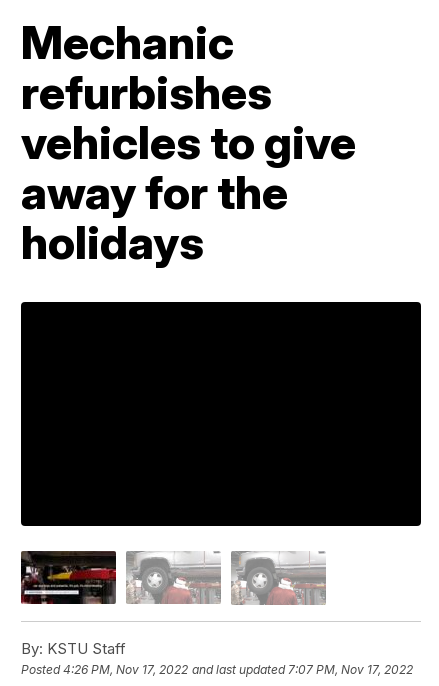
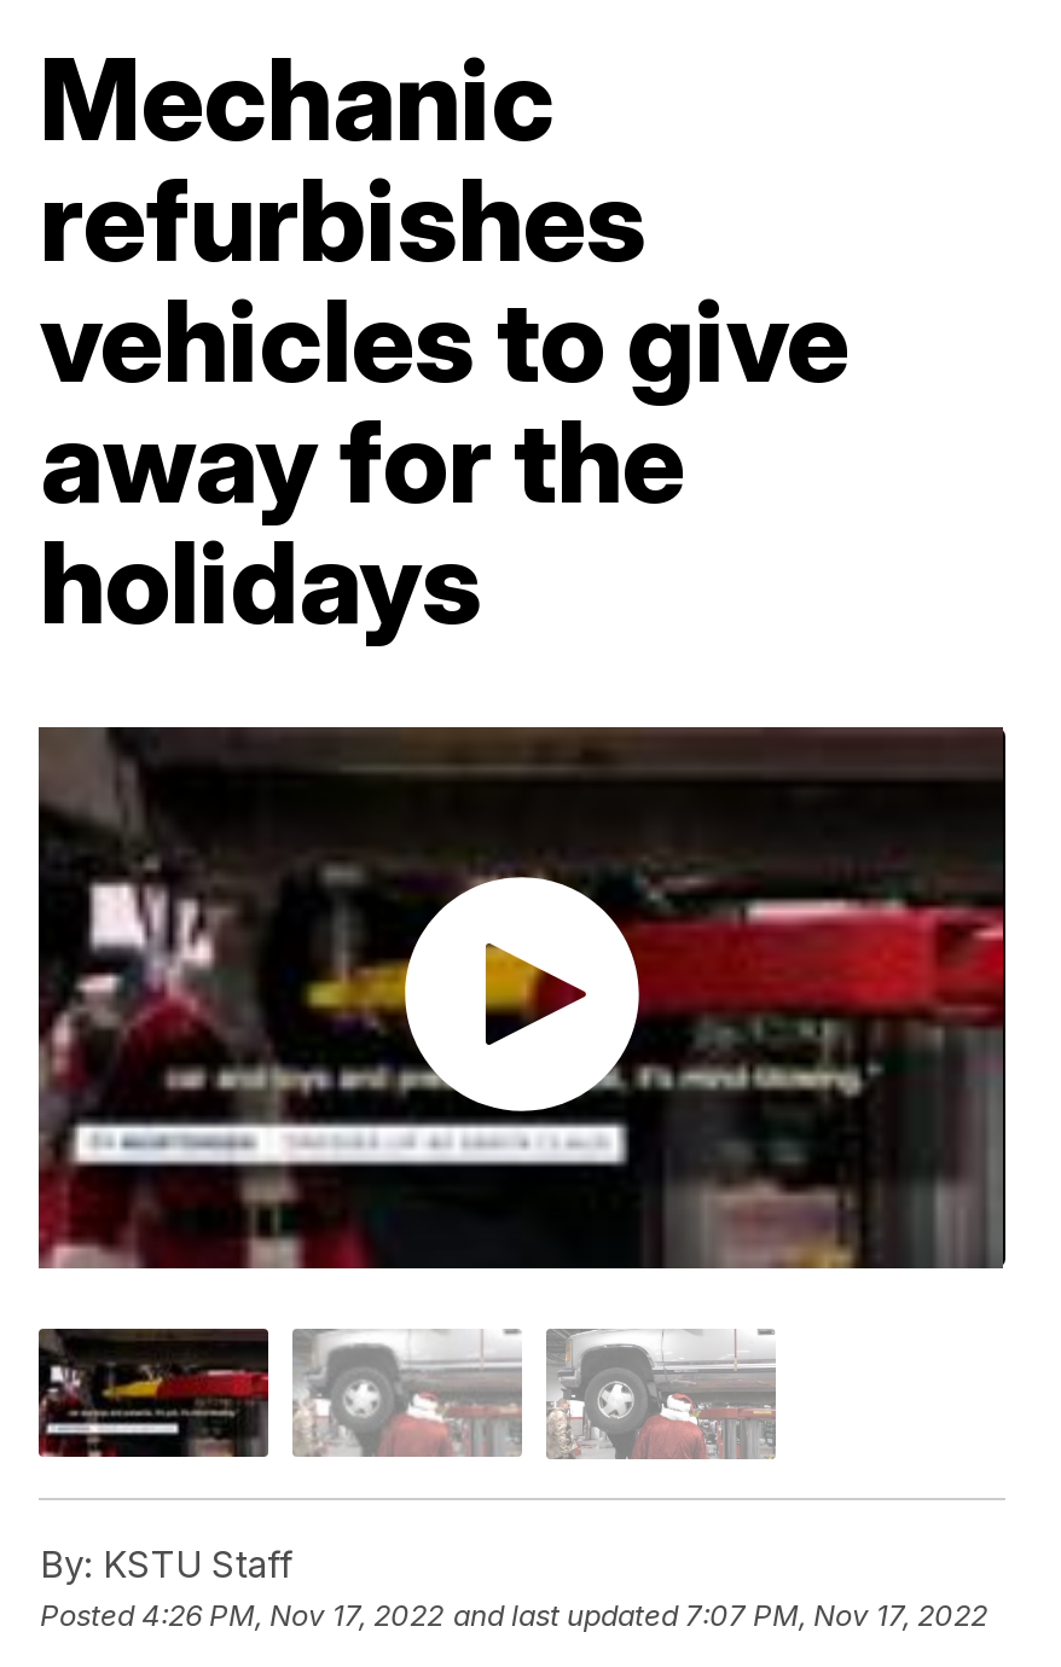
none -> [36,727,1005,1271] [image]

